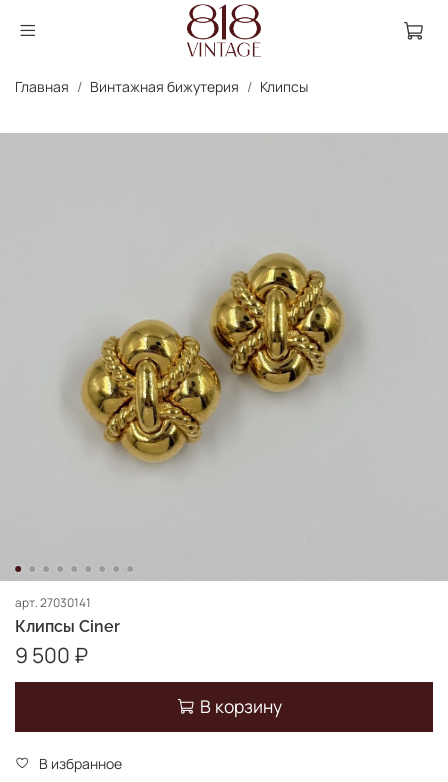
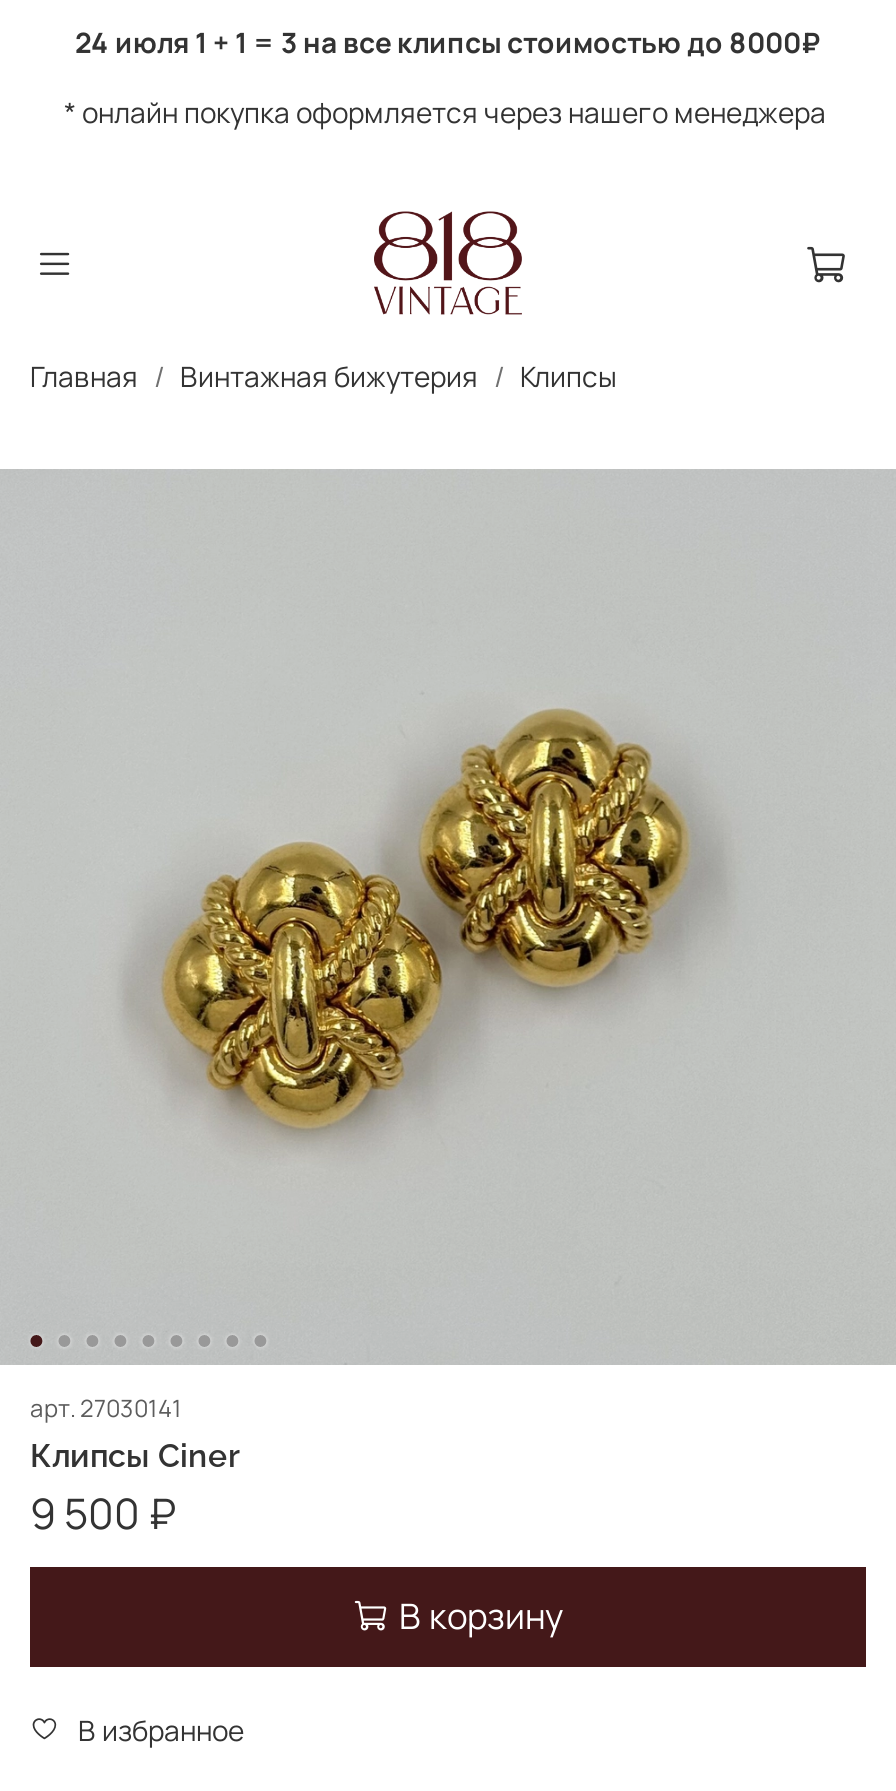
none -> [64,23,832,131] 24 июля 1 + 1 = 3 на все клипсы стоимостью до 8000₽ | * онлайн покупка оформляется через нашего менеджера

